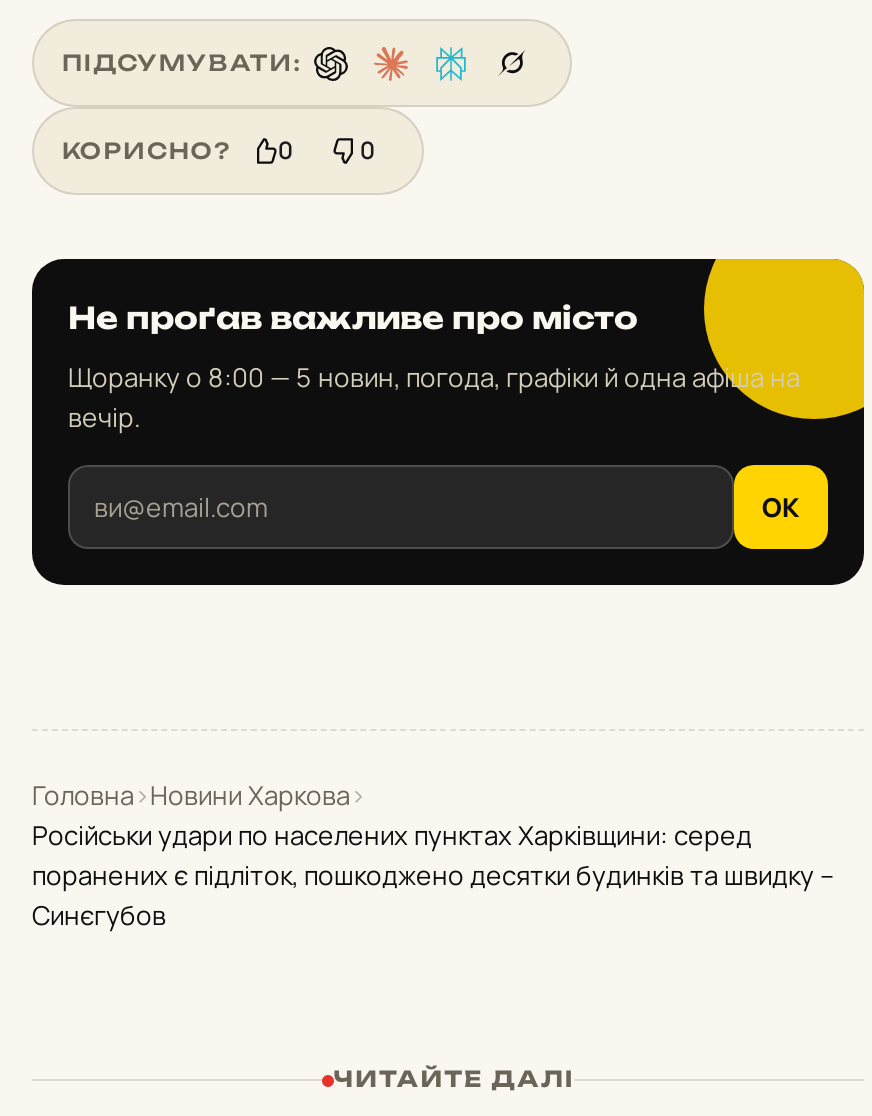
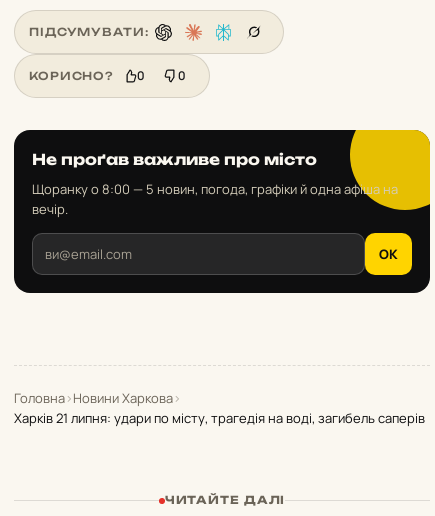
[32,817,834,933] Російськи удари по населених пунктах Харківщини: серед | поранених є підліток, пошкоджено десятки будинків та швидку – | Синєгубов -> [14,409,425,427] Харків 21 липня: удари по місту, трагедія на воді, загибель саперів

